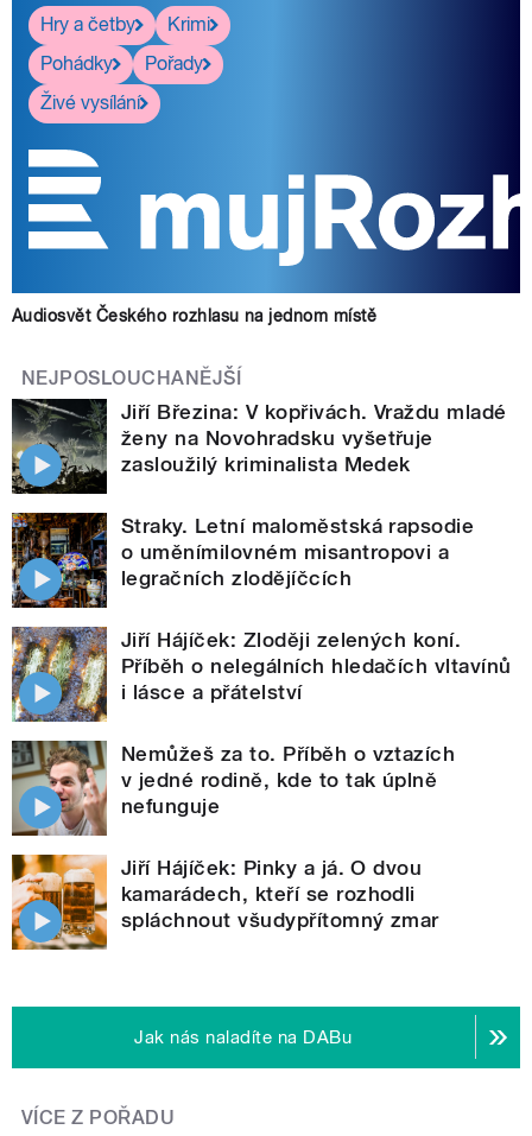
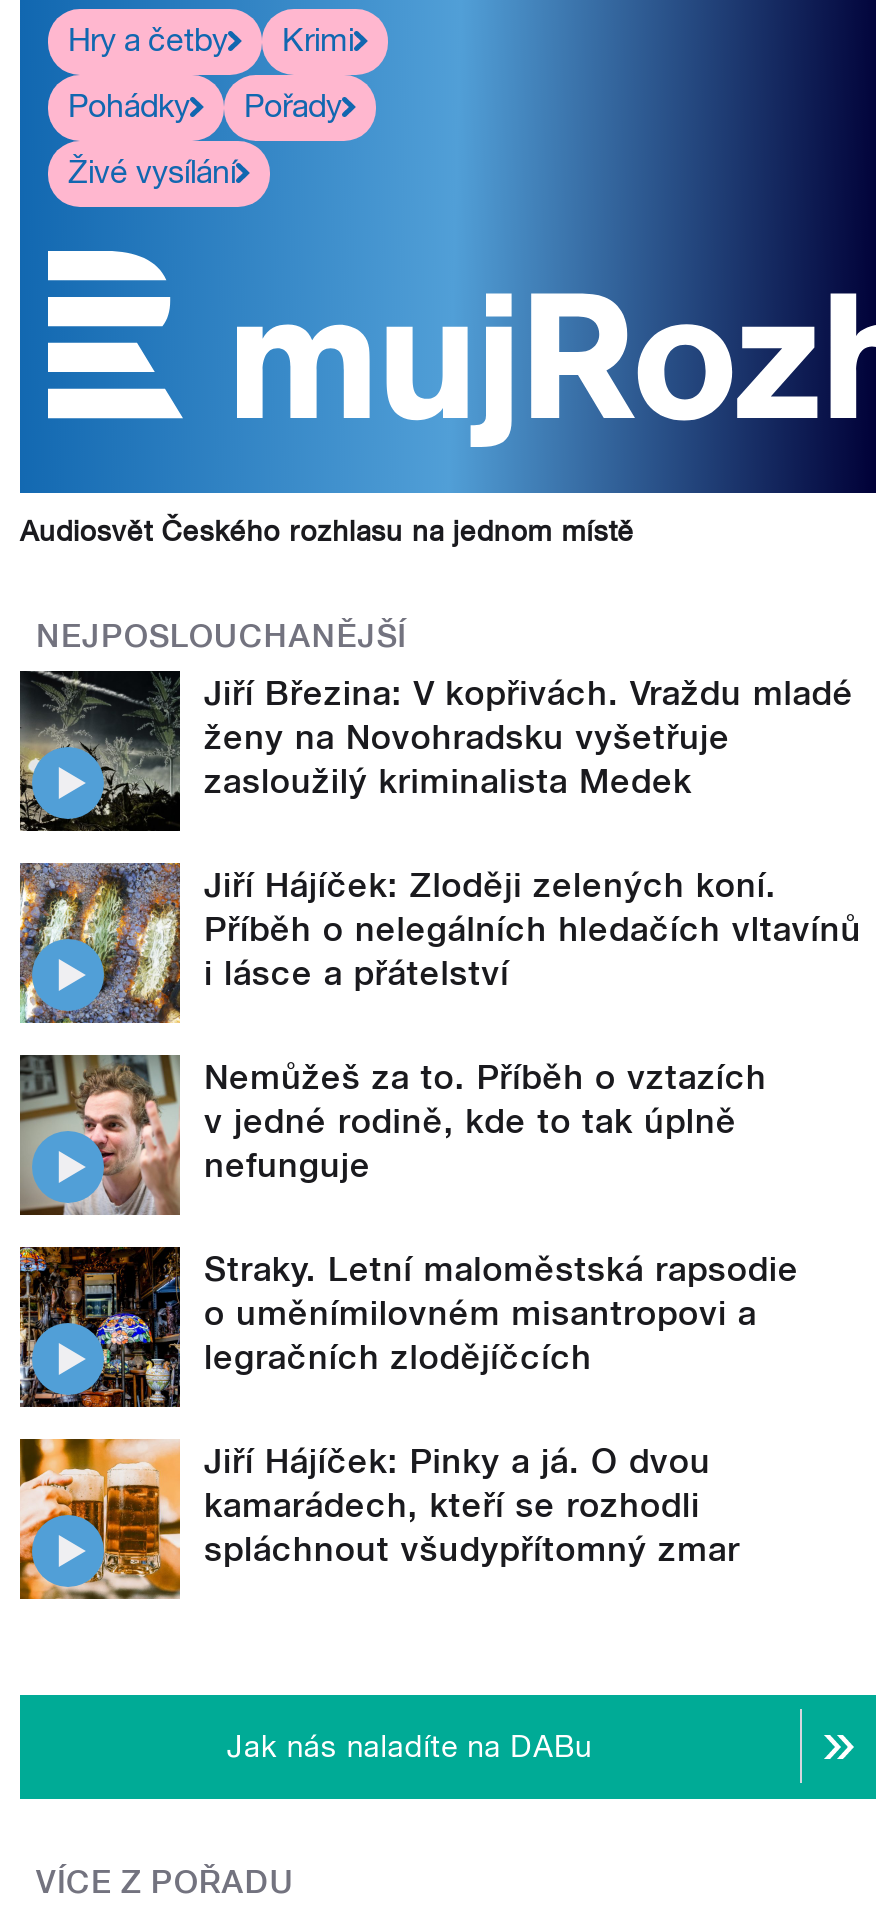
moved [12,512,474,609] -> [20,1245,799,1407]: [image] | Straky. Letní maloměstská rapsodie | o uměnímilovném misantropovi a | legračních zlodějíčcích
moved [9,624,511,818] -> [16,859,861,1184]: [image] | Jiří Hájíček: Zloději zelených koní. | Příběh o nelegálních hledačích vltavínů | i lásce a přátelství | Nemůžeš za to. Příběh o vztazích | v jedné rodině, kde to tak úplně | nefunguje

